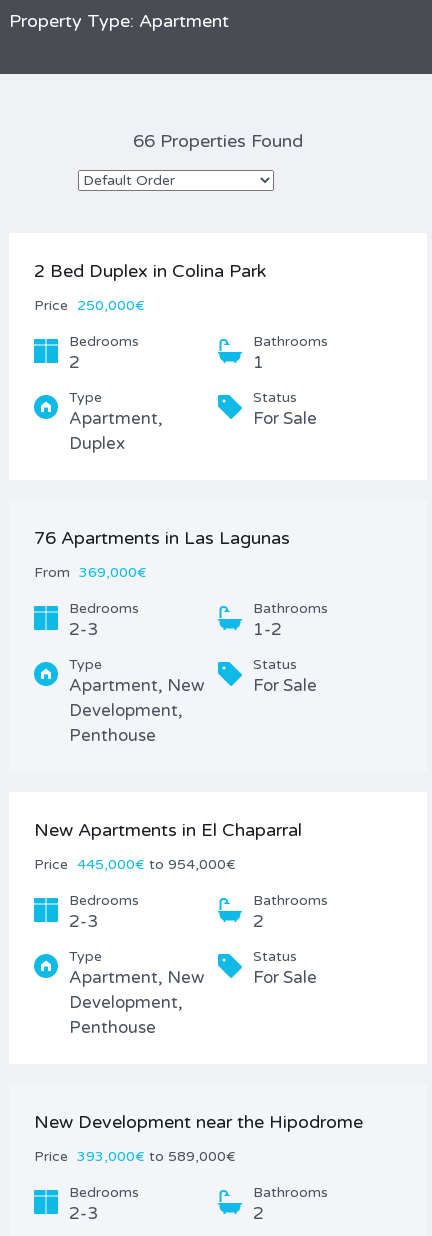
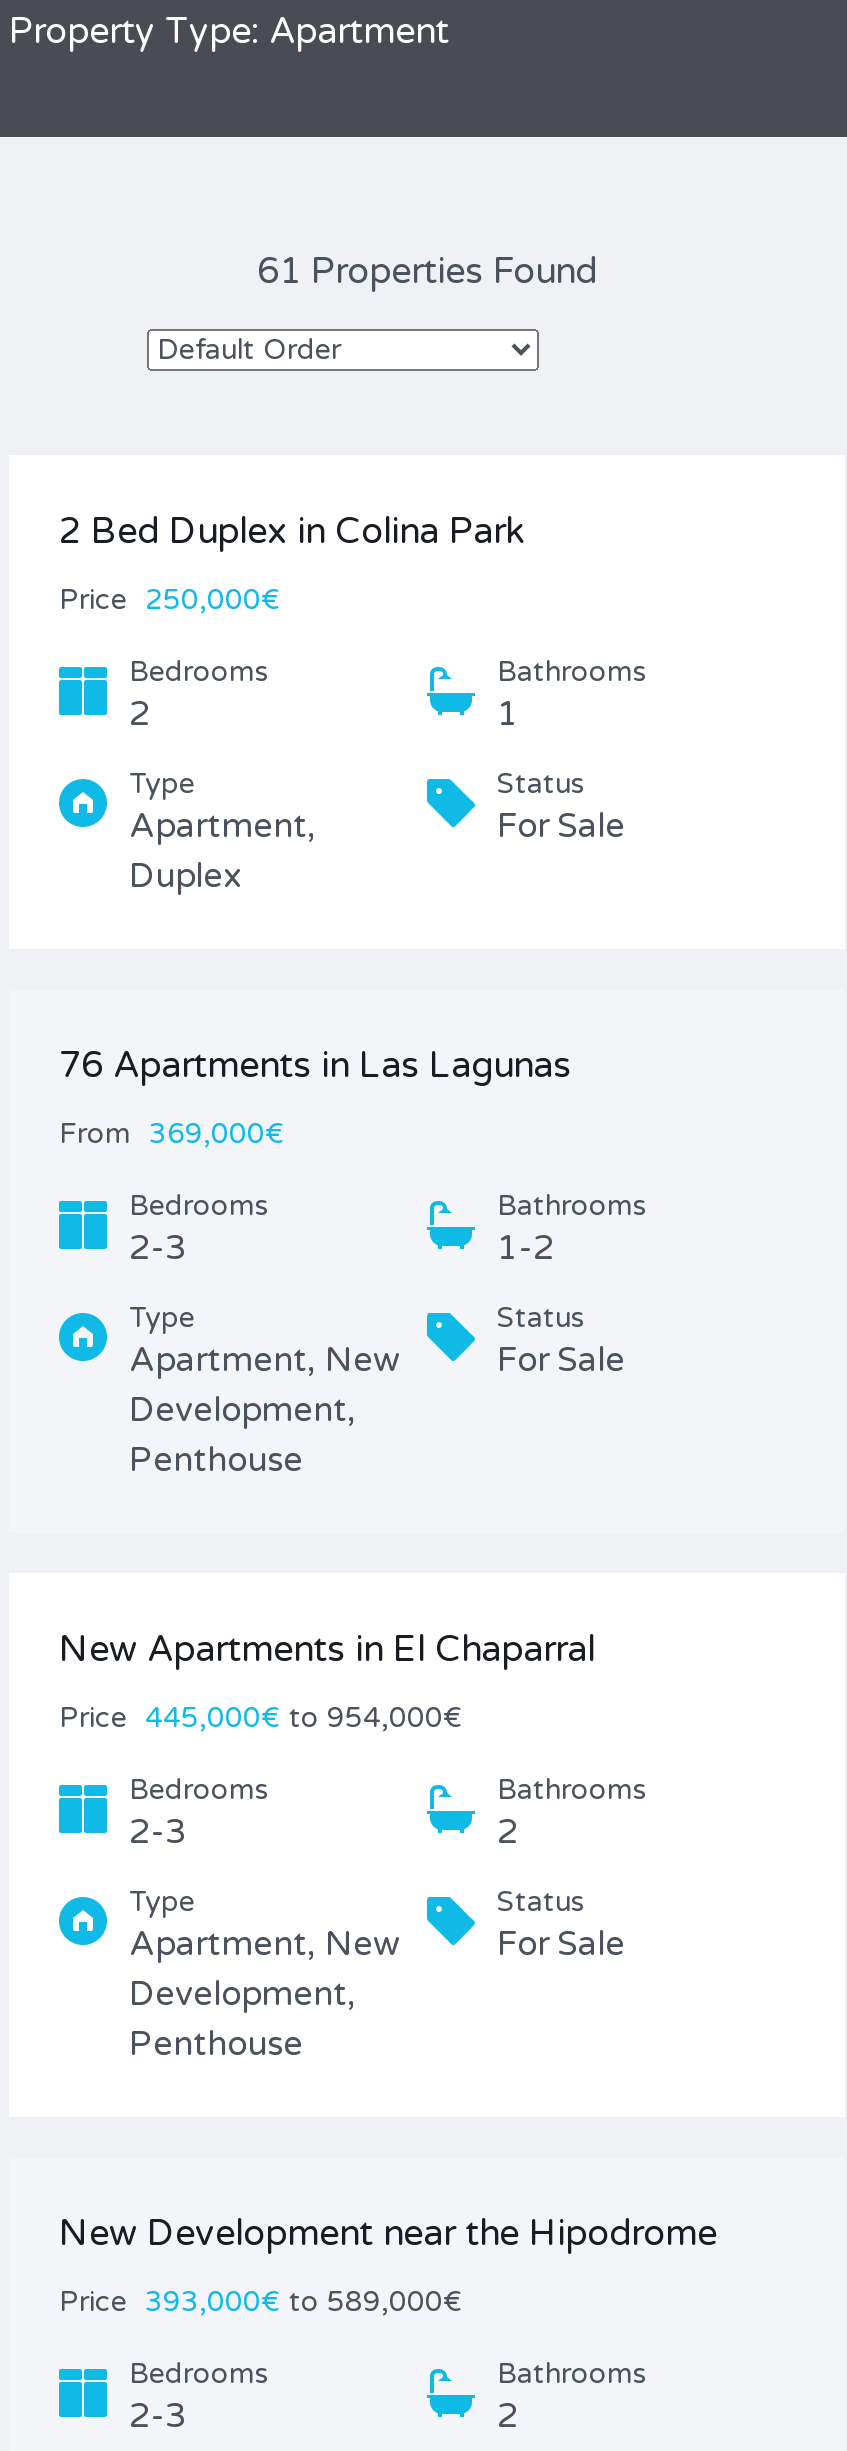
[133,130,303,152] 66 Properties Found -> [257,249,597,293] 61 Properties Found

